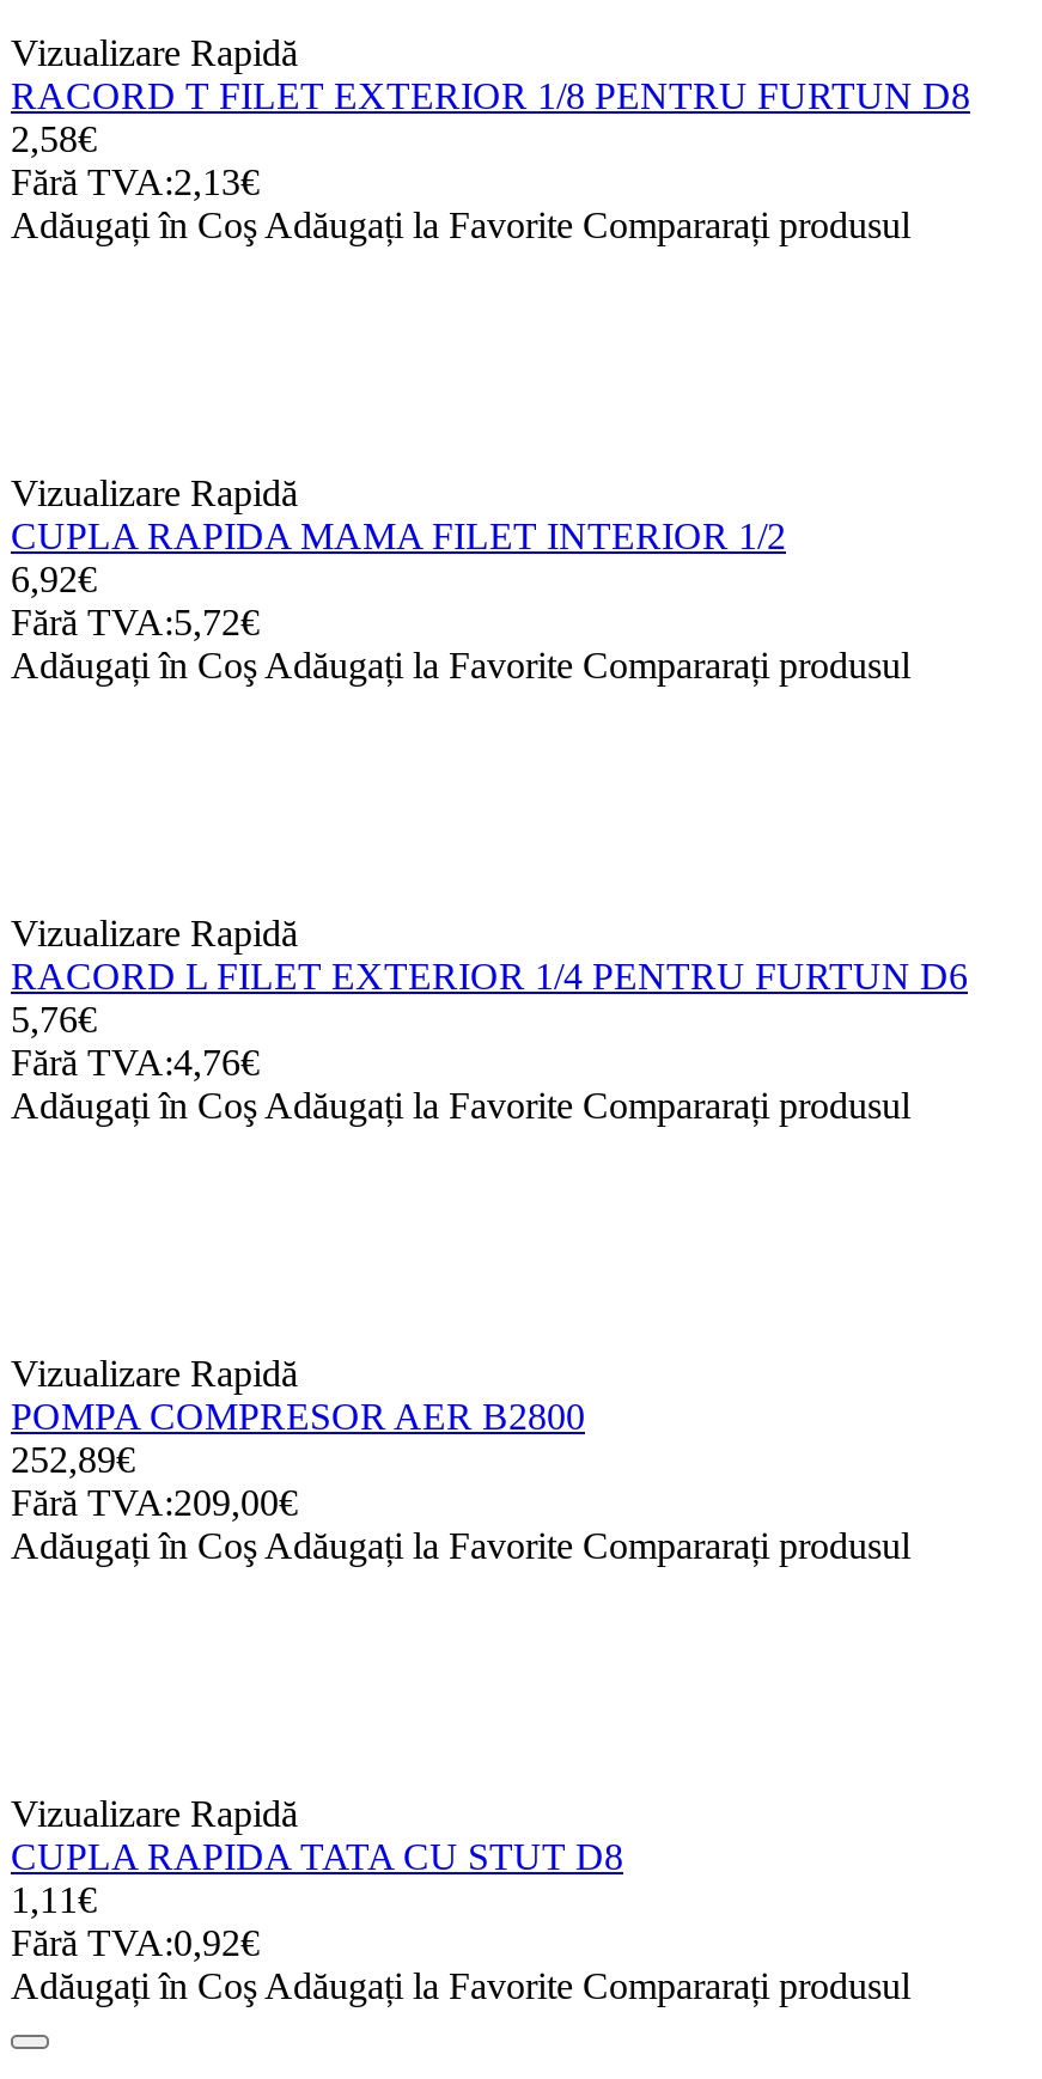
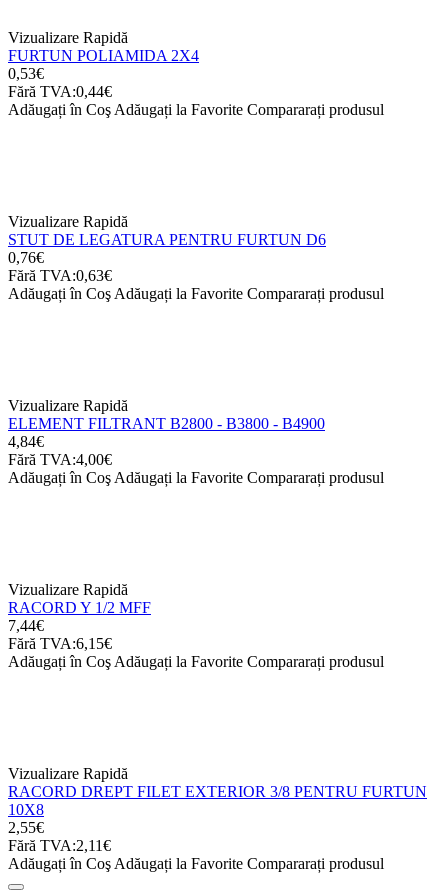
[11,74,970,201] RACORD T FILET EXTERIOR 1/8 PENTRU FURTUN D8 | 2,58€ | Fără TVA:2,13€ -> [8,46,199,99] FURTUN POLIAMIDA 2X4 | 0,53€ | Fără TVA:0,44€
[11,514,786,641] CUPLA RAPIDA MAMA FILET INTERIOR 1/2 | 6,92€ | Fără TVA:5,72€ -> [8,230,326,283] STUT DE LEGATURA PENTRU FURTUN D6 | 0,76€ | Fără TVA:0,63€
[11,955,968,1081] RACORD L FILET EXTERIOR 1/4 PENTRU FURTUN D6 | 5,76€ | Fără TVA:4,76€ -> [8,414,325,467] ELEMENT FILTRANT B2800 - B3800 - B4900 | 4,84€ | Fără TVA:4,00€
[11,1395,585,1522] POMPA COMPRESOR AER B2800 | 252,89€ | Fără TVA:209,00€ -> [8,598,151,651] RACORD Y 1/2 MFF | 7,44€ | Fără TVA:6,15€
[11,1835,623,1962] CUPLA RAPIDA TATA CU STUT D8 | 1,11€ | Fără TVA:0,92€ -> [8,782,427,853] RACORD DREPT FILET EXTERIOR 3/8 PENTRU FURTUN | 10X8 | 2,55€ | Fără TVA:2,11€

